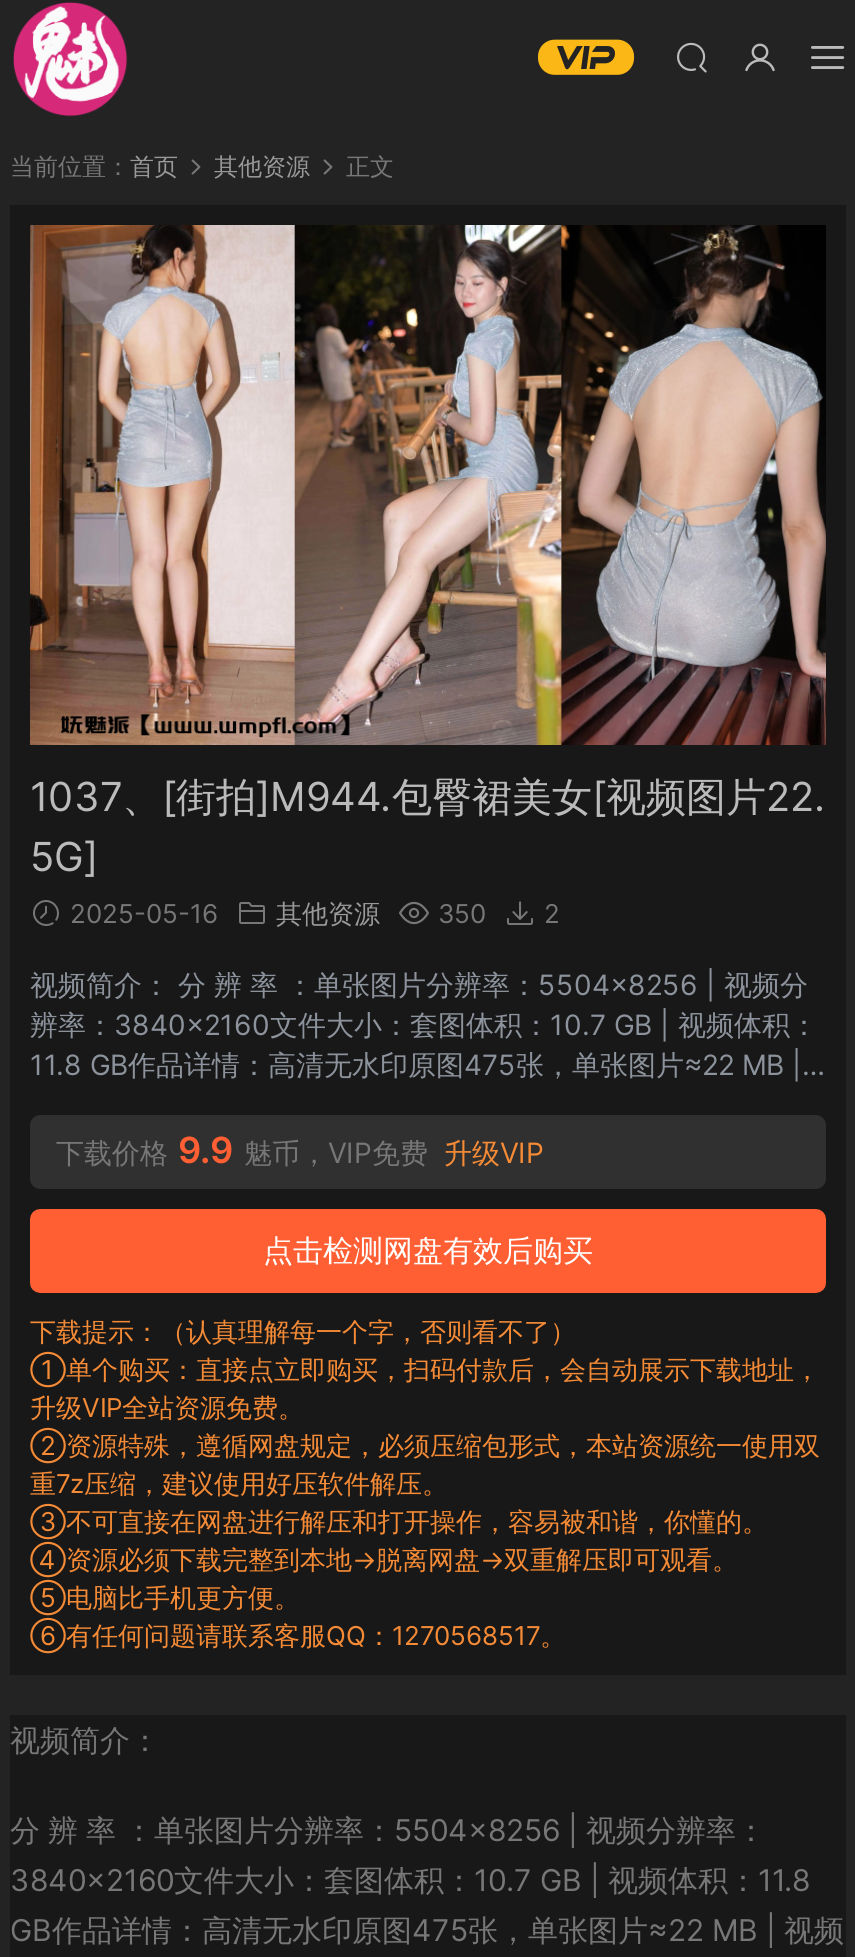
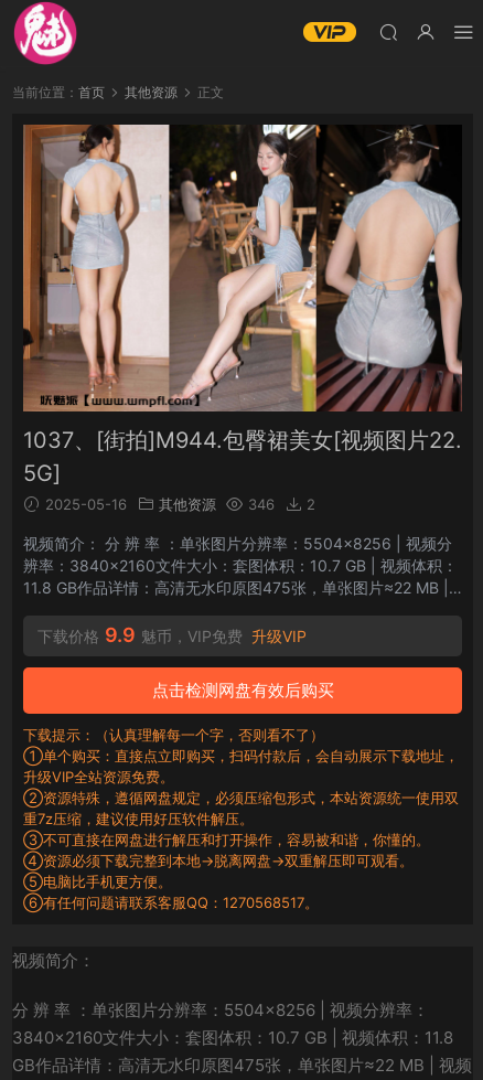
[62,897,560,929] 2025-05-16 其他资源 350 2 -> [41,495,315,513] 2025-05-16 其他资源 346 2

